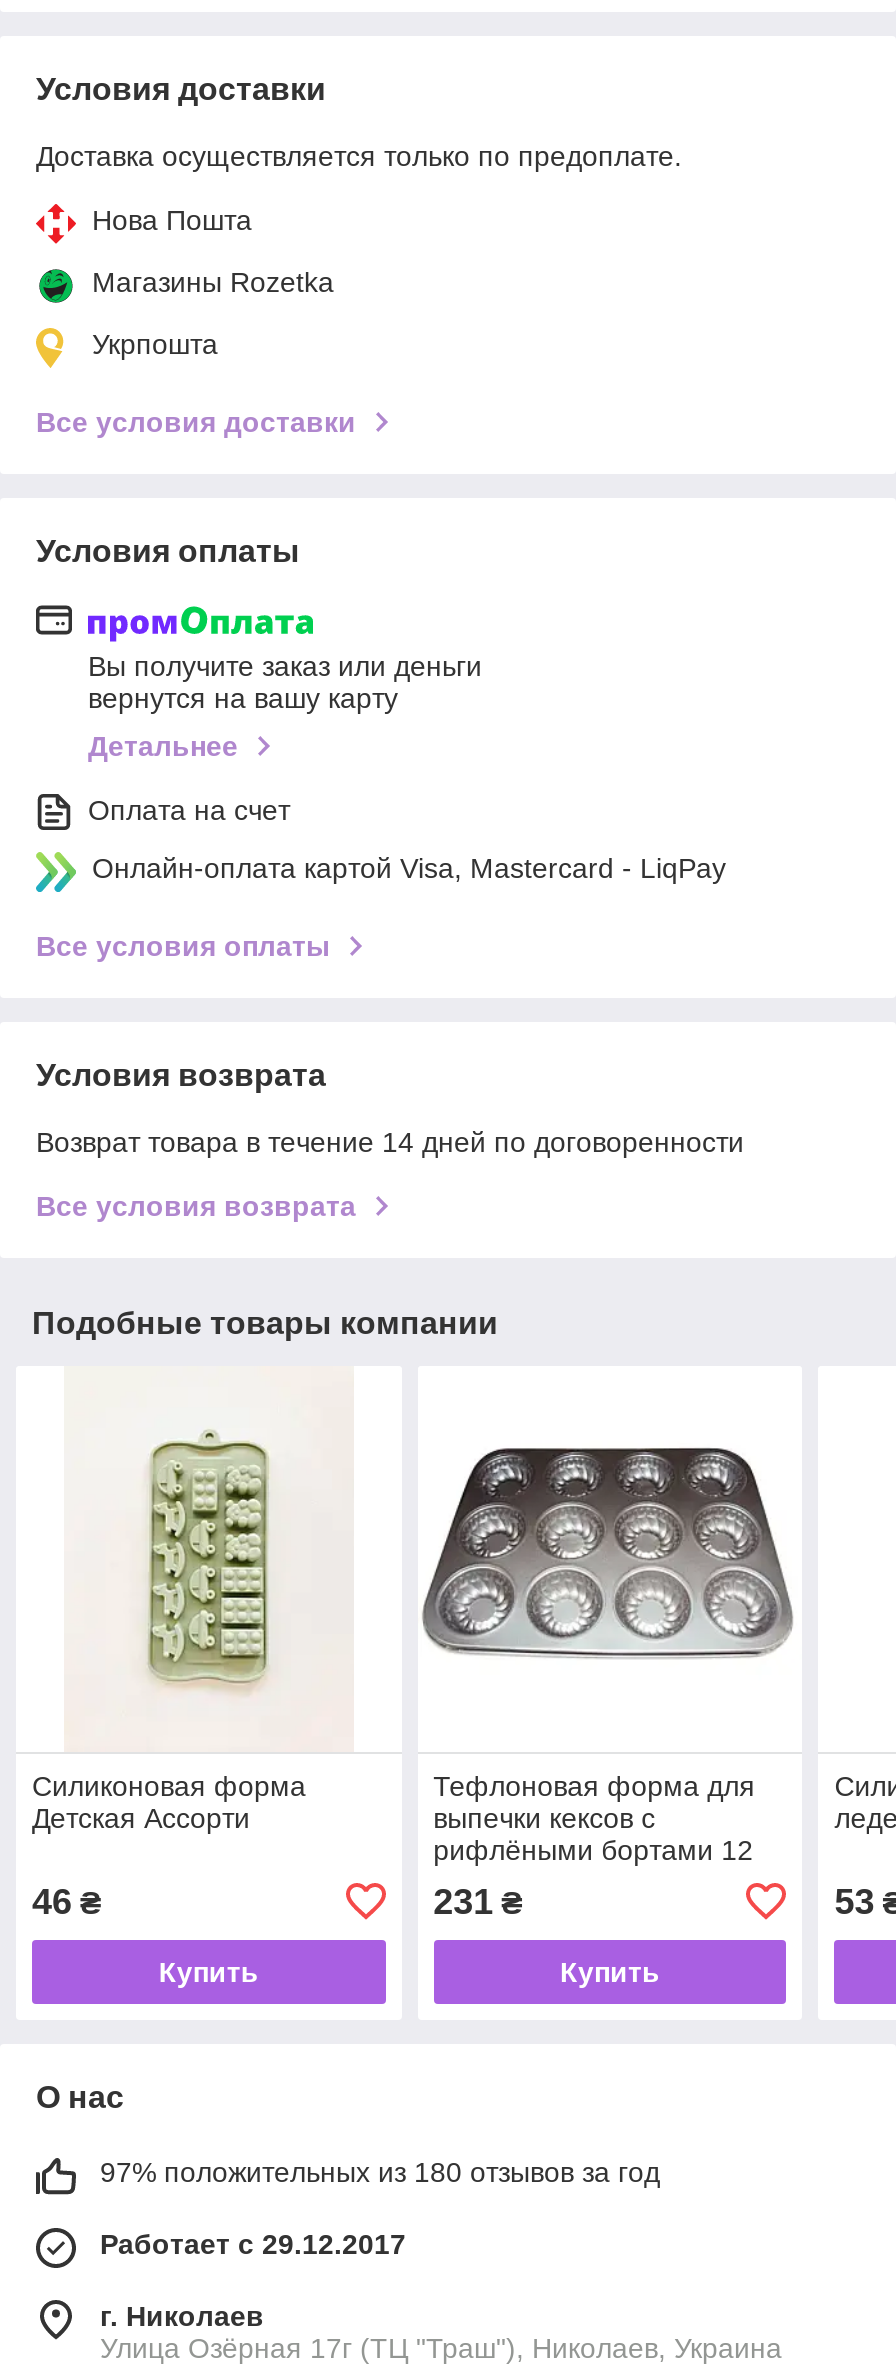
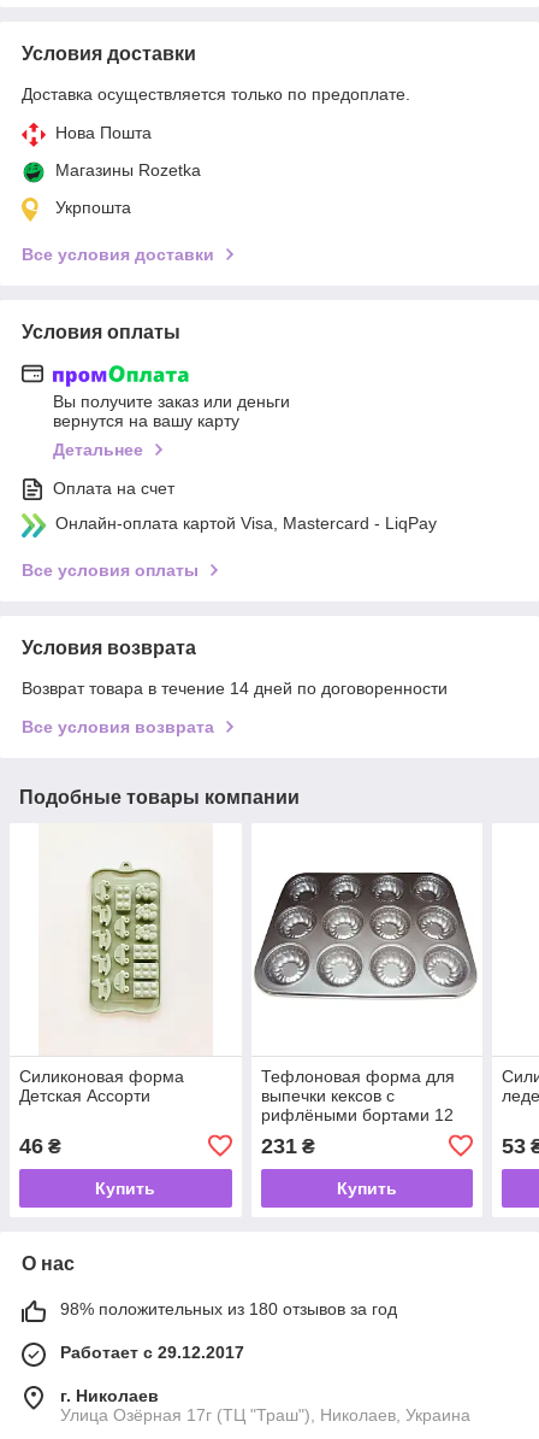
[100,2156,660,2188] 97% положительных из 180 отзывов за год -> [60,1299,397,1318] 98% положительных из 180 отзывов за год

